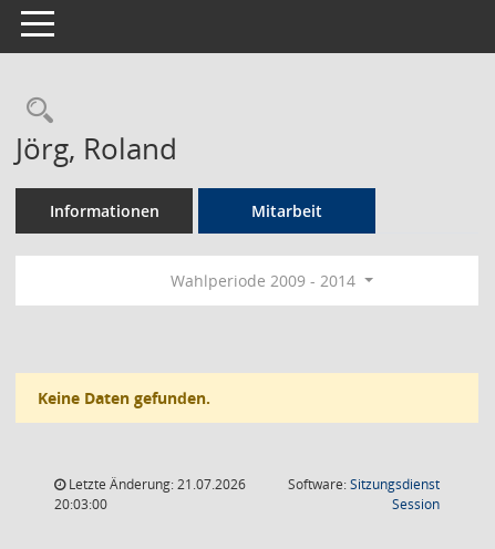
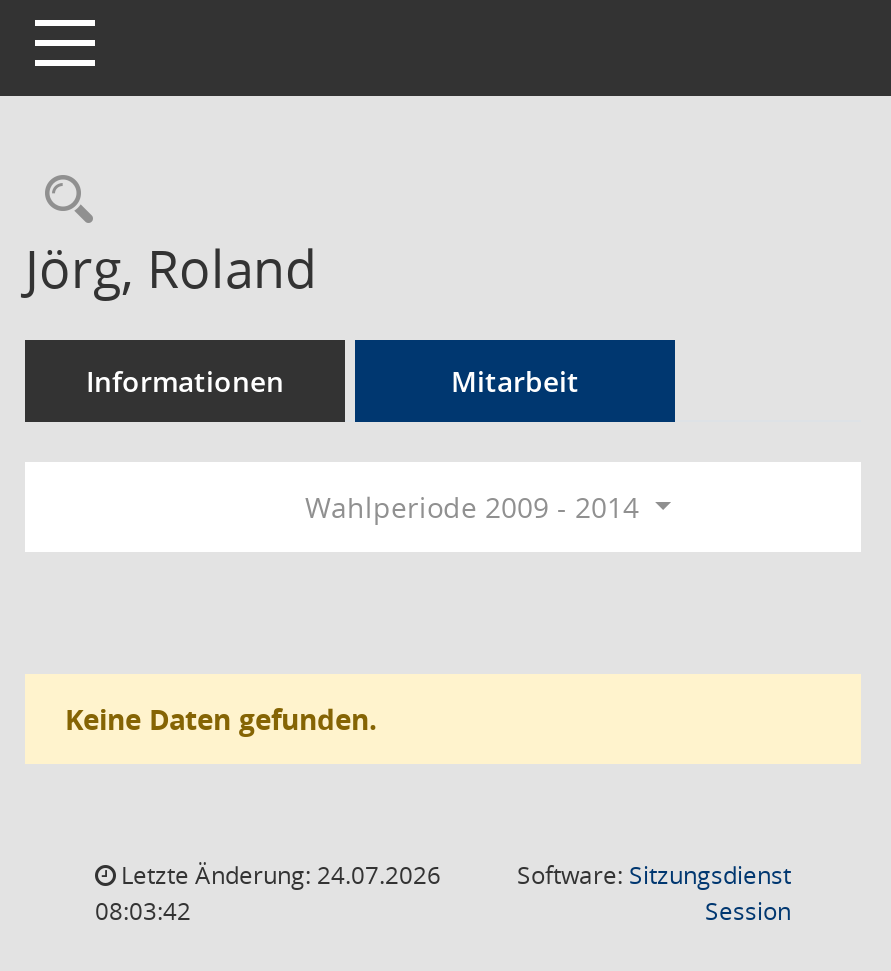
[65,475,246,494] Letzte Änderung: 21.07.2026 -> [115,858,441,892] Letzte Änderung: 24.07.2026
[54,495,107,514] 20:03:00 -> [95,894,191,928] 08:03:42

